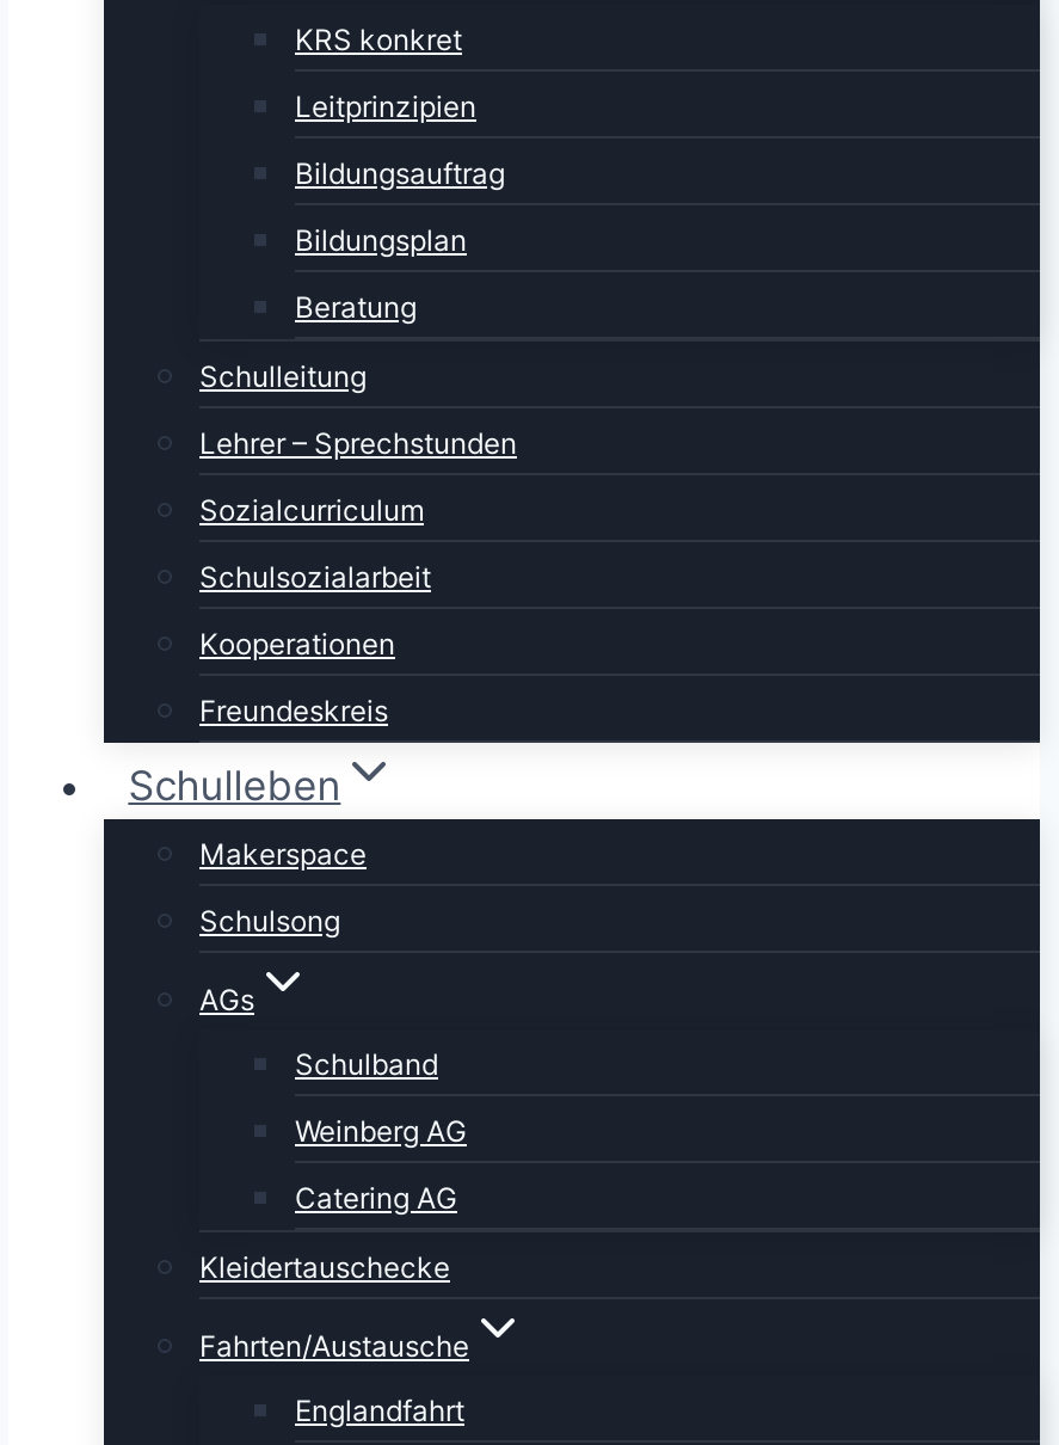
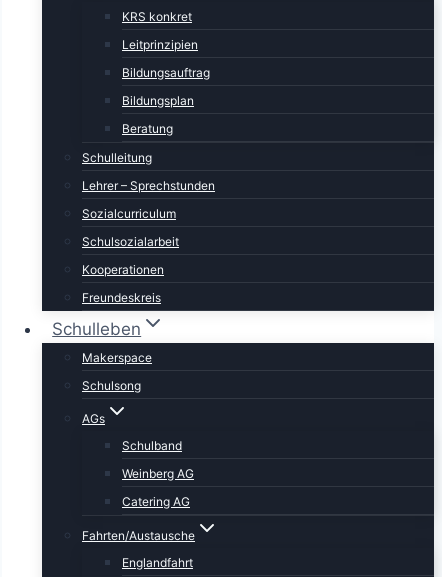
[199,1249,450,1285] Kleidertauschecke -> none

